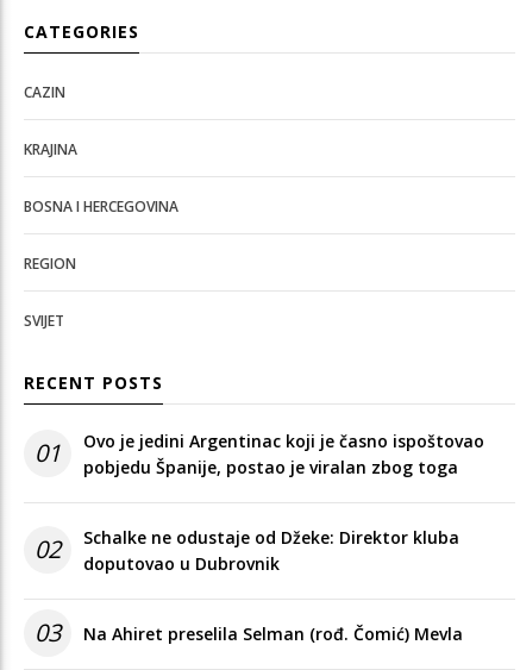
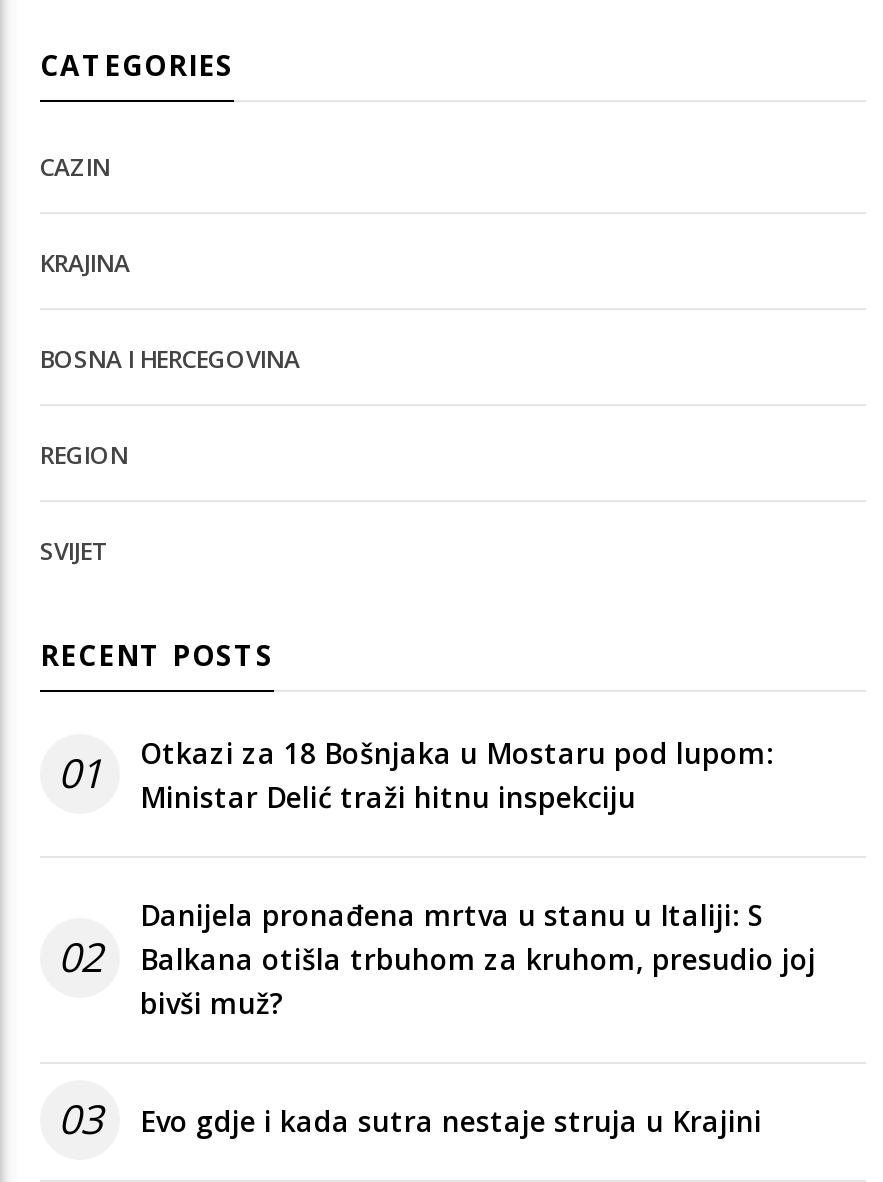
[83,429,484,478] Ovo je jedini Argentinac koji je časno ispoštovao | pobjedu Španije, postao je viralan zbog toga -> [140,734,774,816] Otkazi za 18 Bošnjaka u Mostaru pod lupom: | Ministar Delić traži hitnu inspekciju
[83,526,459,575] Schalke ne odustaje od Džeke: Direktor kluba | doputovao u Dubrovnik -> [140,896,816,1022] Danijela pronađena mrtva u stanu u Italiji: S | Balkana otišla trbuhom za kruhom, presudio joj | bivši muž?
[83,622,463,645] Na Ahiret preselila Selman (rođ. Čomić) Mevla -> [140,1102,762,1140] Evo gdje i kada sutra nestaje struja u Krajini

